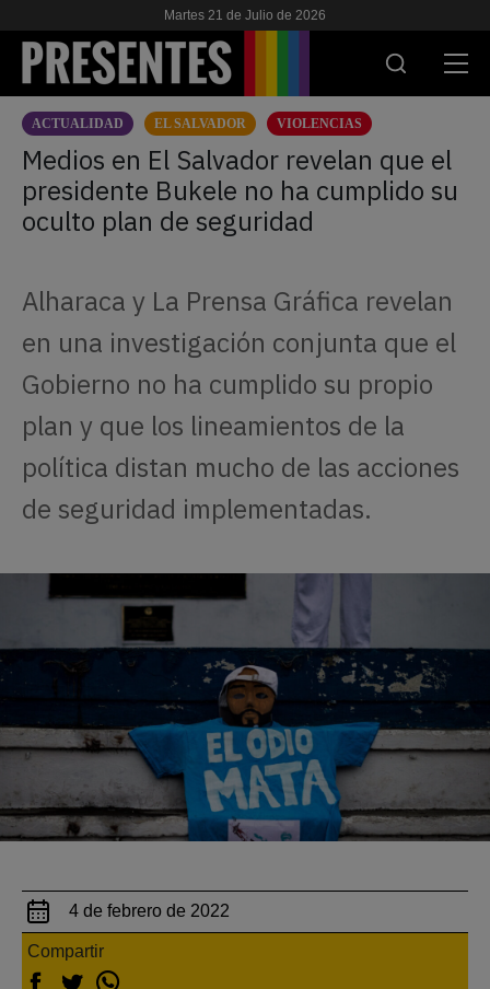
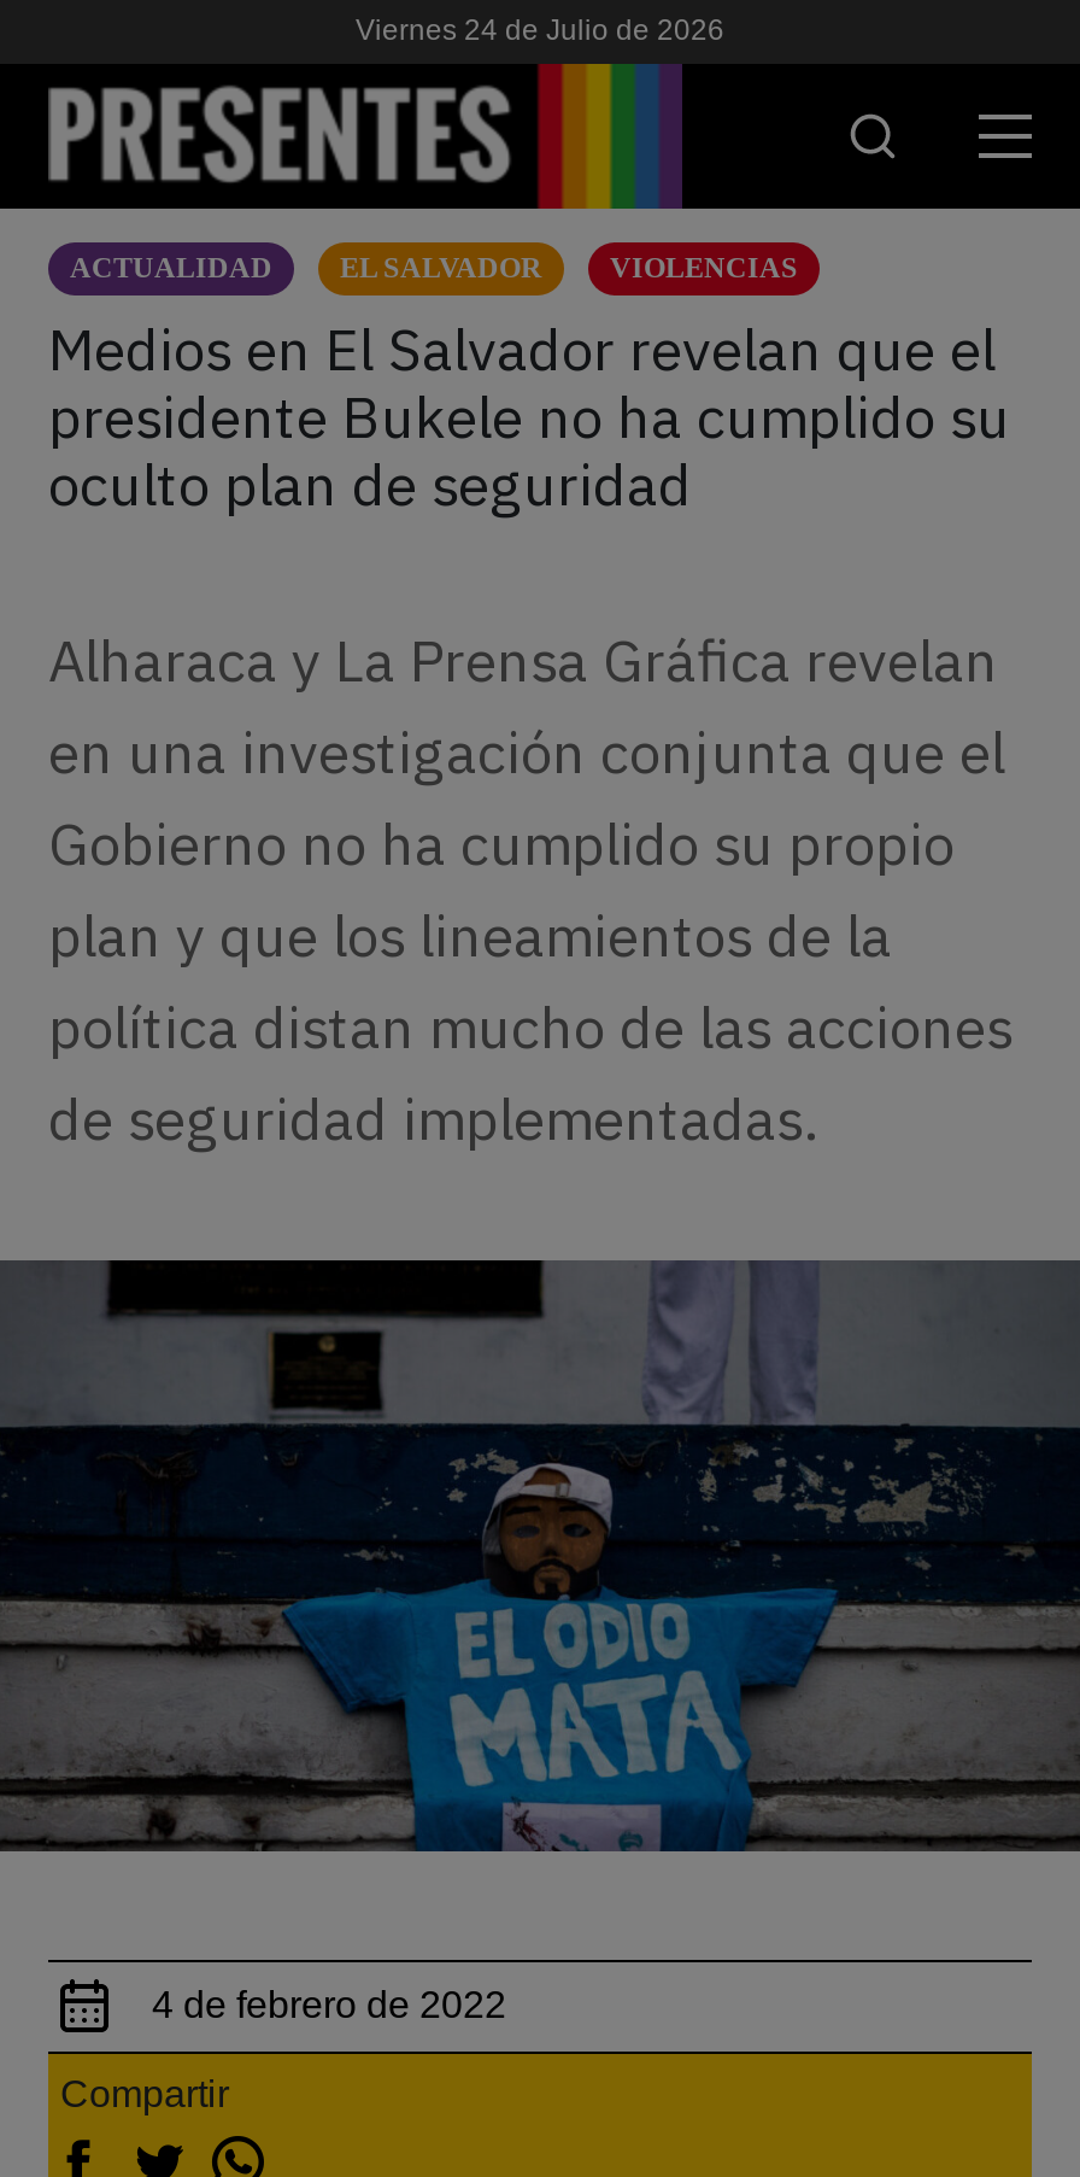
[164,8,326,23] Martes 21 de Julio de 2026 -> [356,13,724,47] Viernes 24 de Julio de 2026

